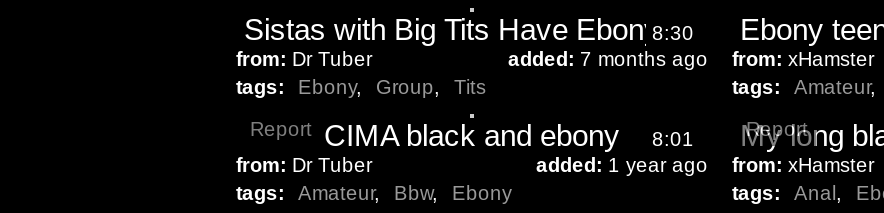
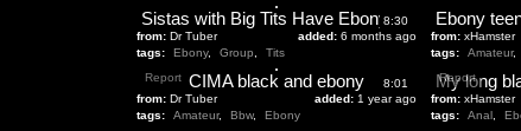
[508,48,708,70] added: 7 months ago -> [298,30,417,42] added: 6 months ago

